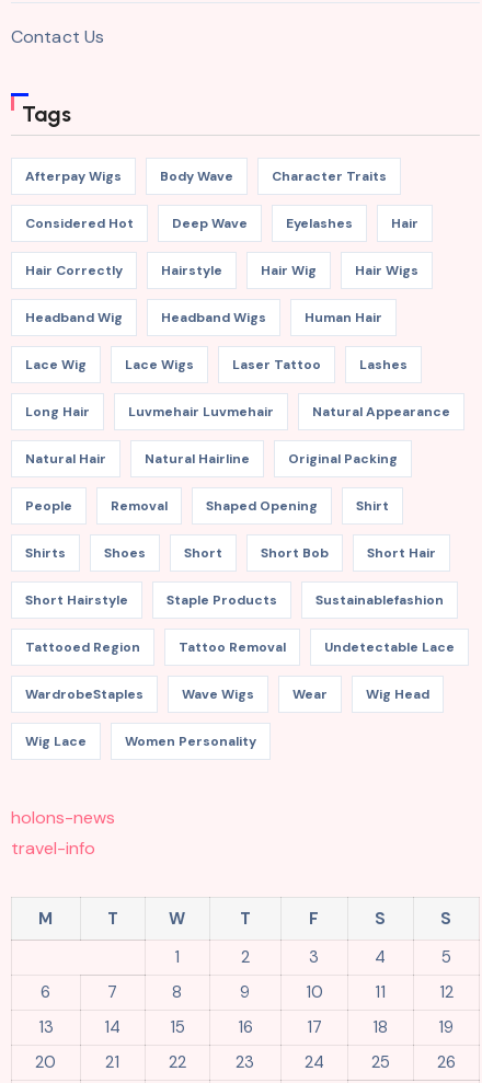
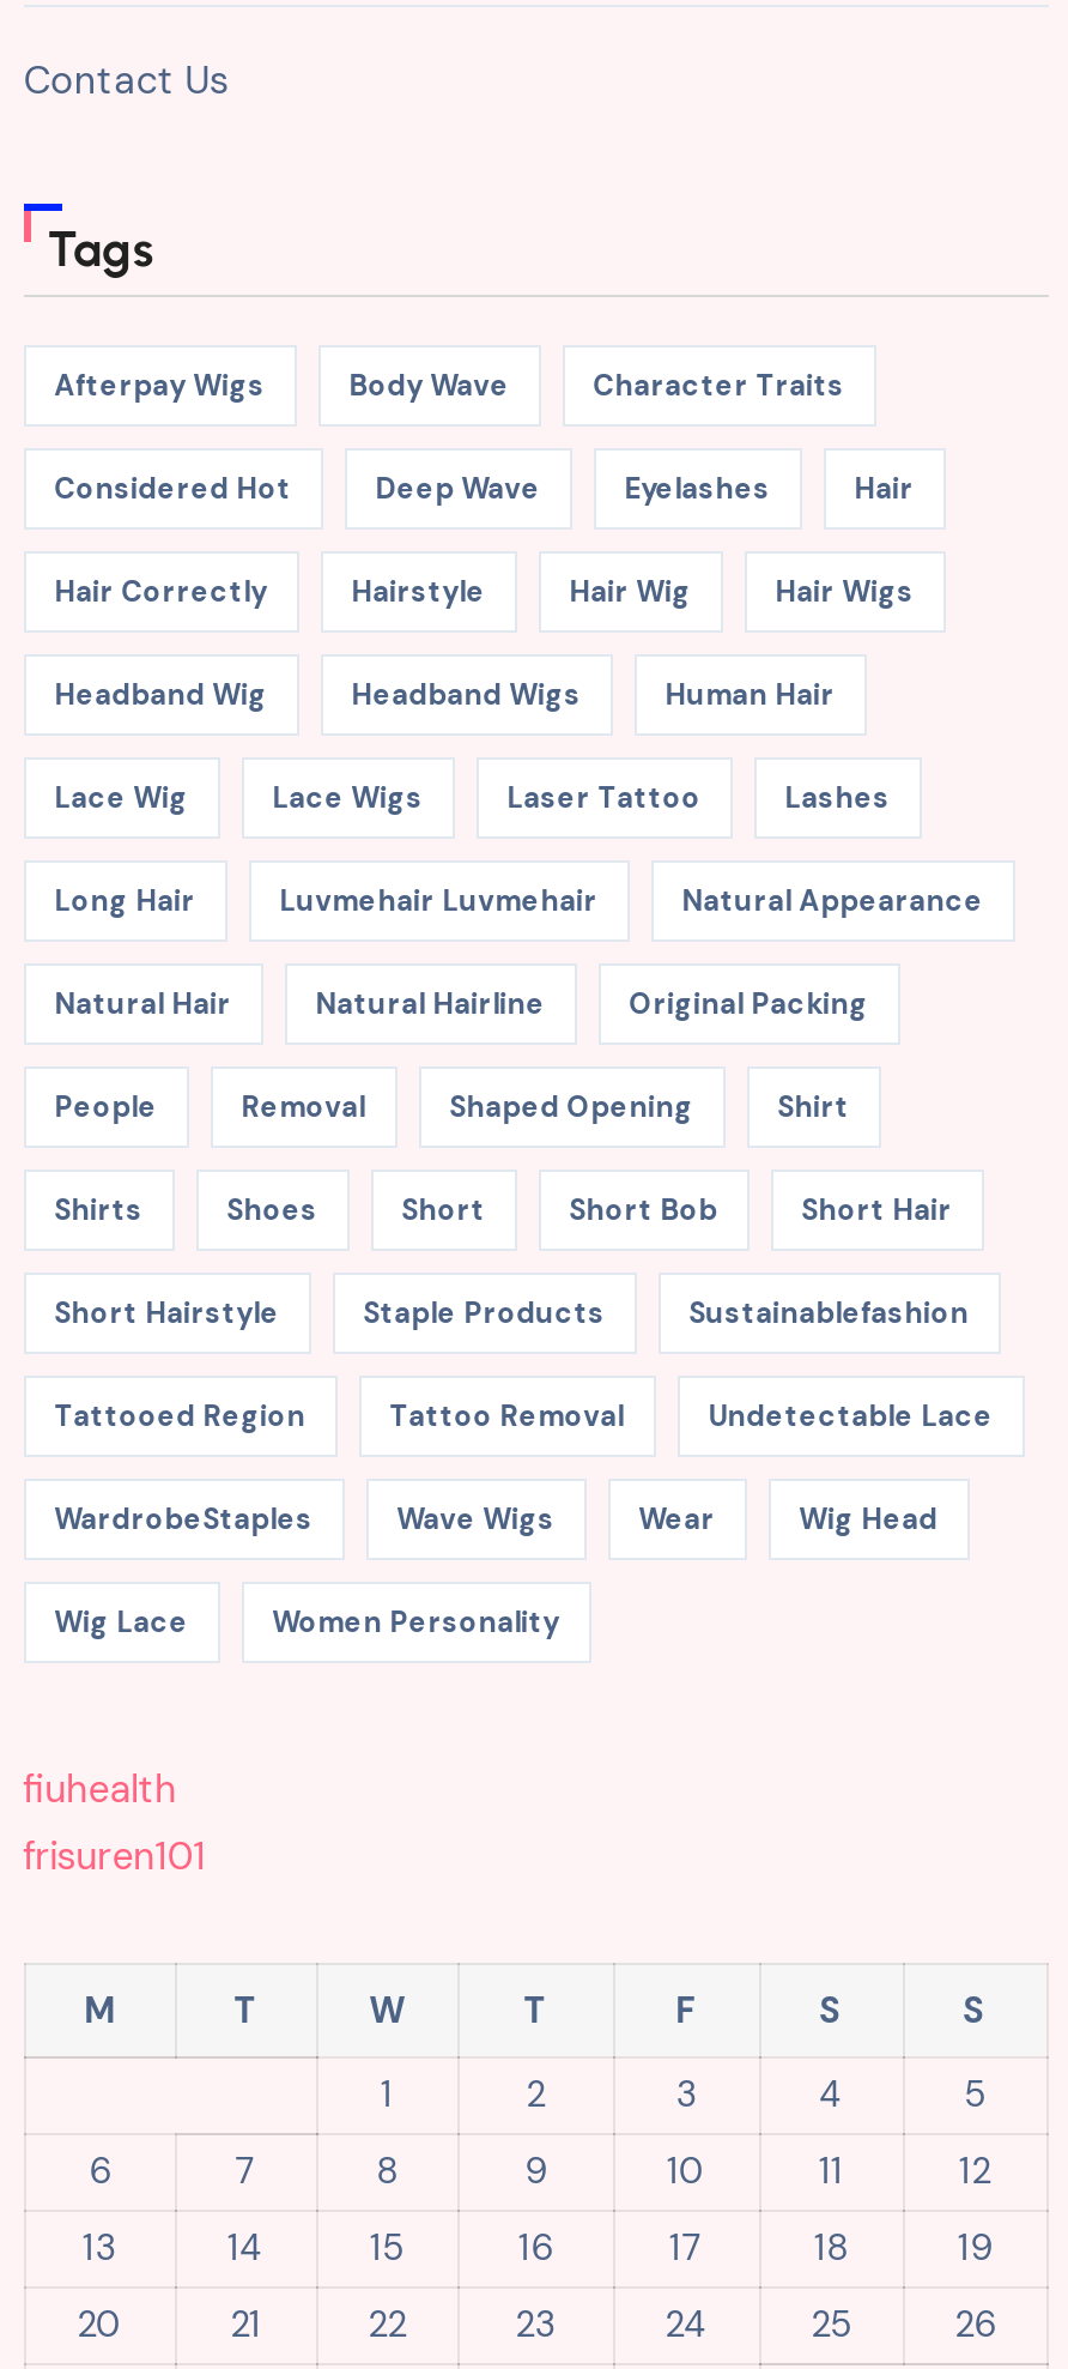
[11,806,115,859] holons-news | travel-info -> [23,1763,205,1881] fiuhealth | frisuren101

